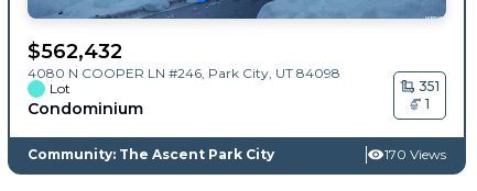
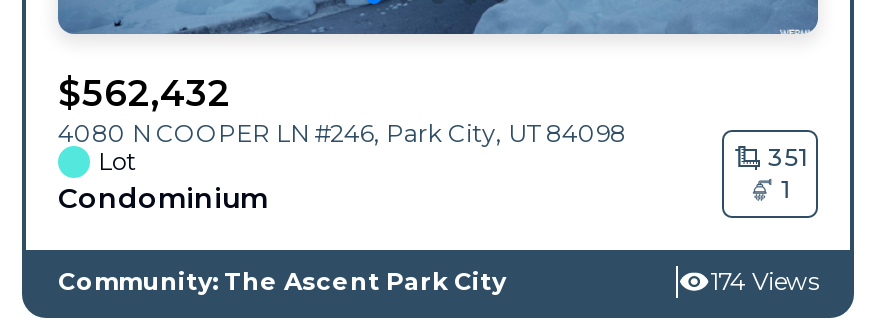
[384,146,446,162] 170 Views -> [710,266,818,296] 174 Views

